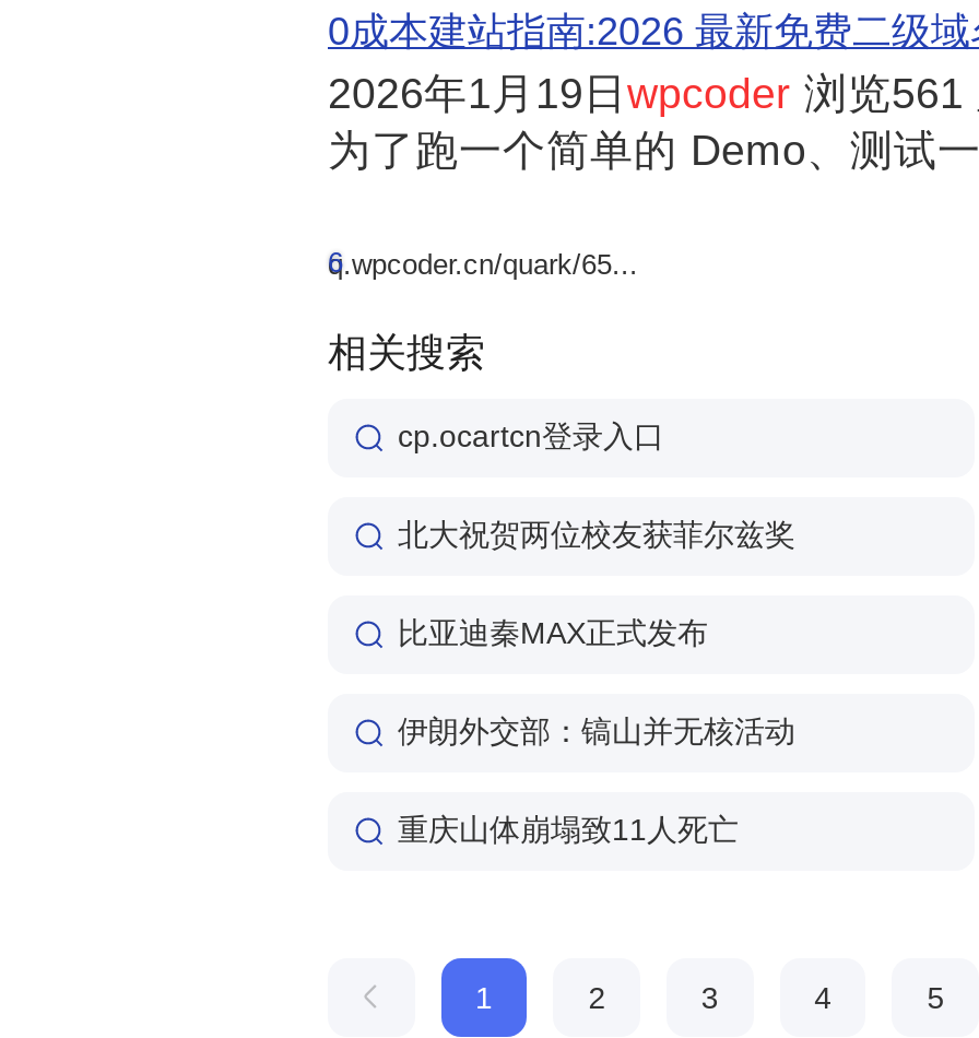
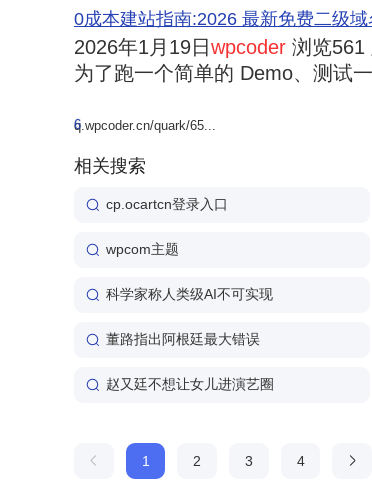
[398,517,795,552] 北大祝贺两位校友获菲尔兹奖 -> [106,241,179,257] wpcom主题
[398,615,708,650] 比亚迪秦MAX正式发布 -> [106,286,273,302] 科学家称人类级AI不可实现
[398,713,795,748] 伊朗外交部：镐山并无核活动 -> [106,331,260,347] 董路指出阿根廷最大错误
[398,812,739,847] 重庆山体崩塌致11人死亡 -> [106,376,274,392] 赵又廷不想让女儿进演艺圈
[927,979,945,1014] 5 -> none

